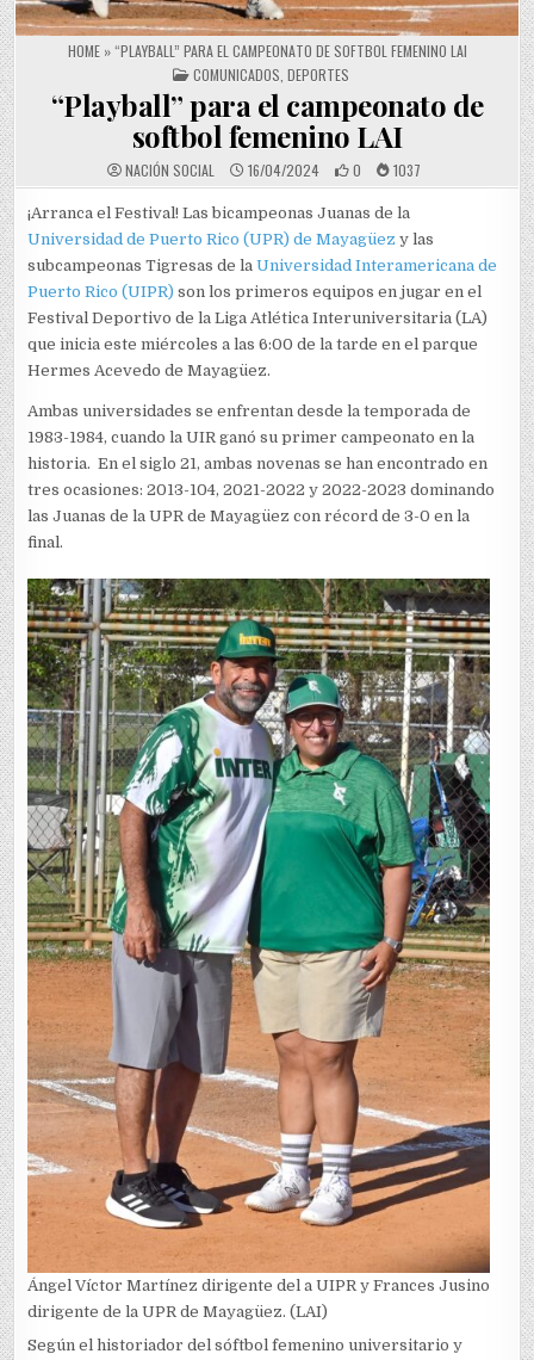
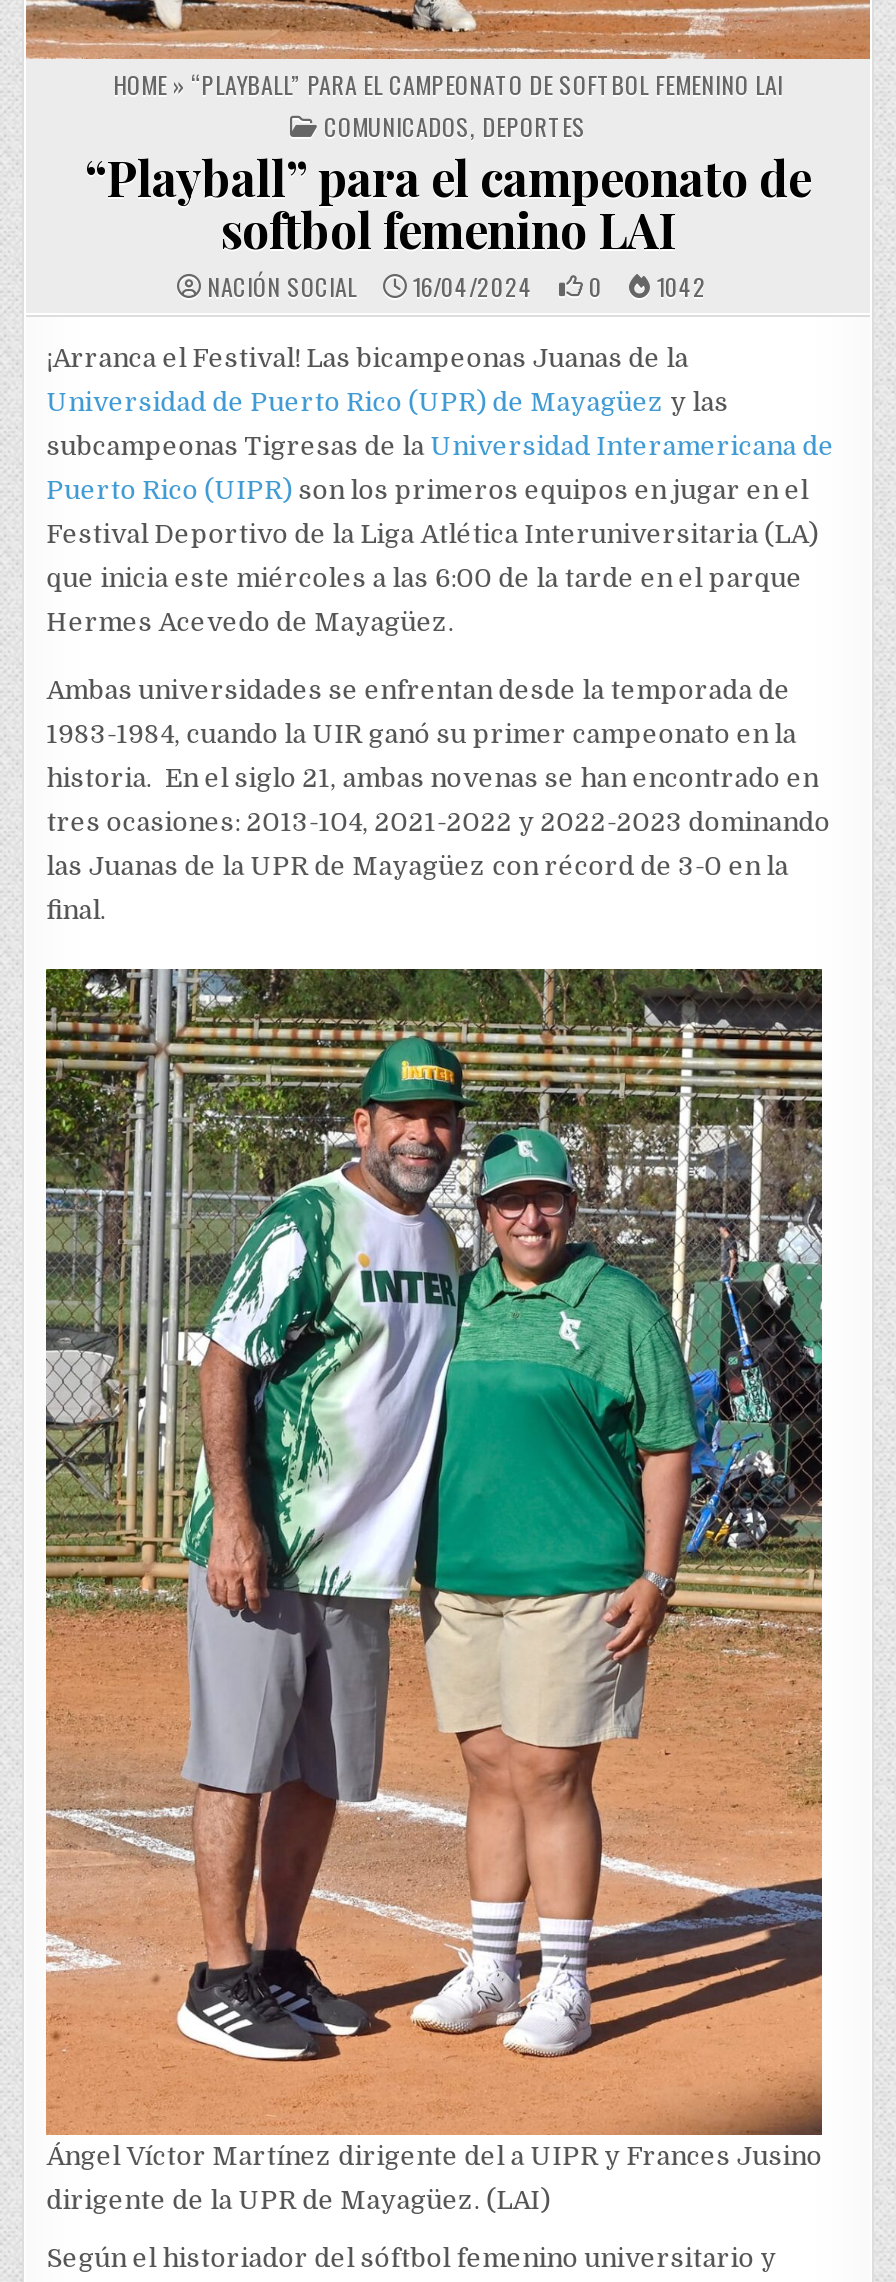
[125,160,420,180] NACIÓN SOCIAL 16/04/2024 0 1037 -> [207,268,707,302] NACIÓN SOCIAL 16/04/2024 0 1042

